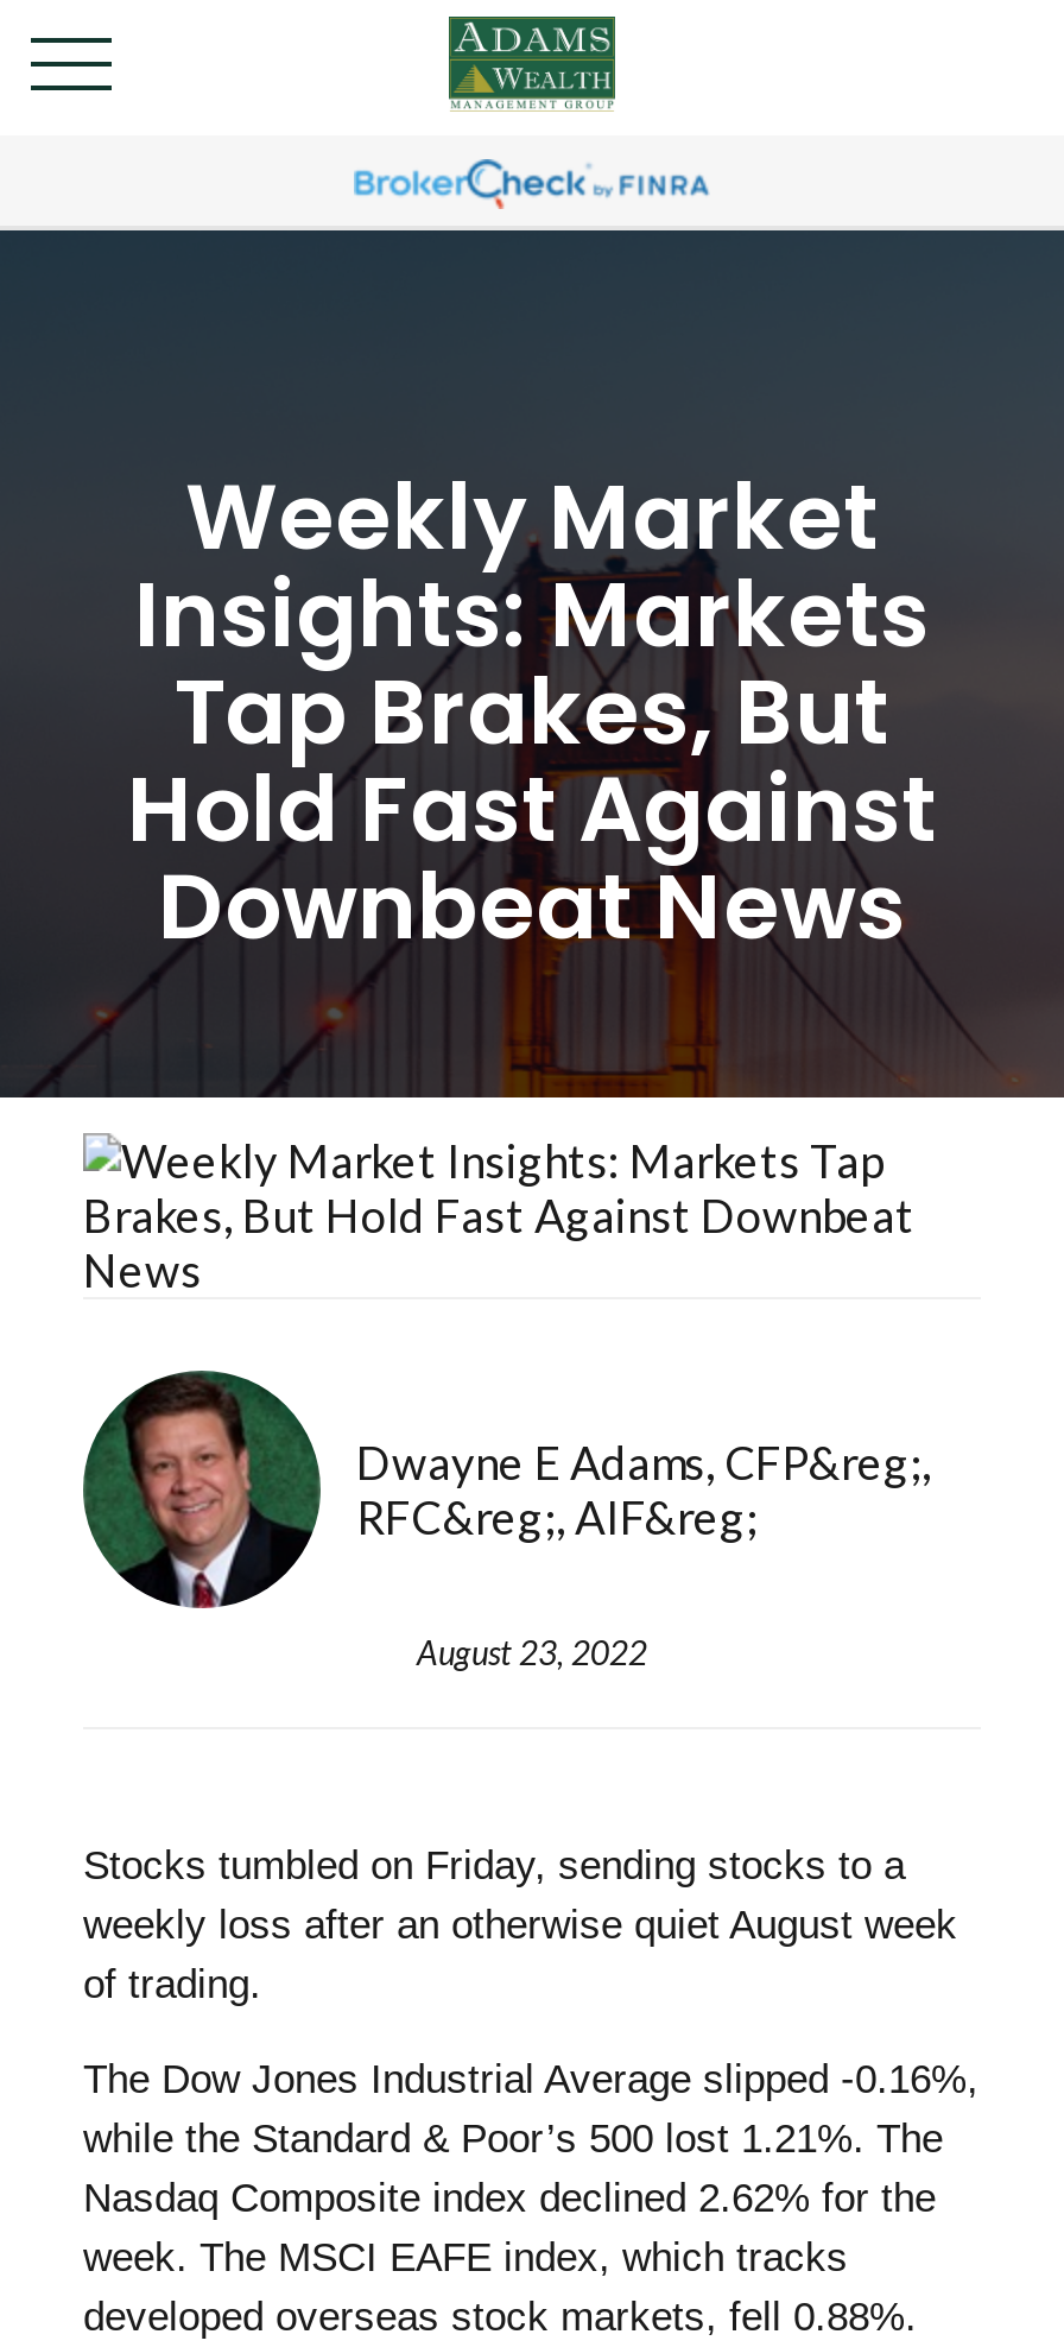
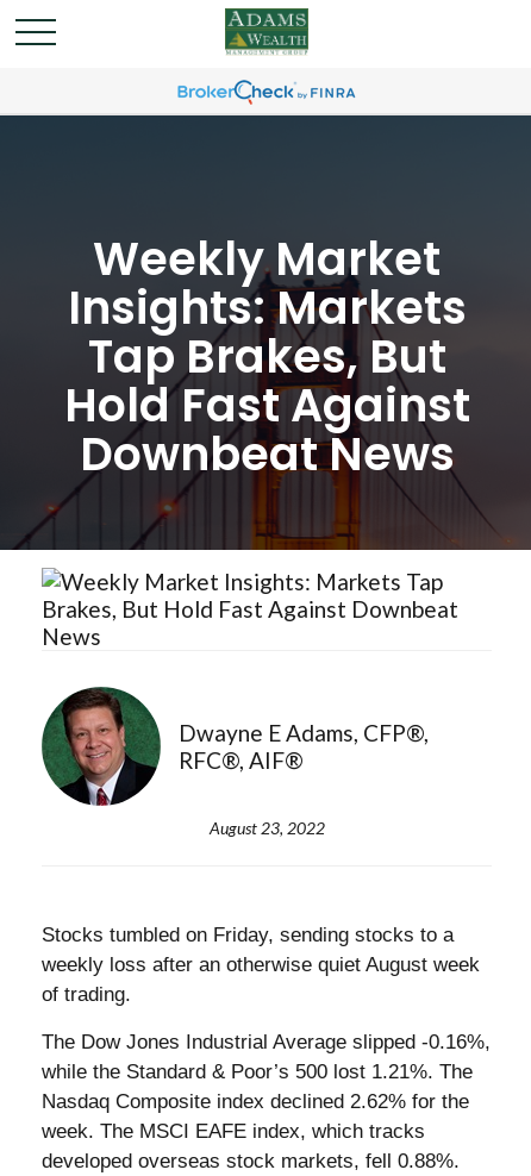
[356,1434,931,1543] Dwayne E Adams, CFP&reg;, | RFC&reg;, AIF&reg; -> [179,718,429,773] Dwayne E Adams, CFP®, | RFC®, AIF®

